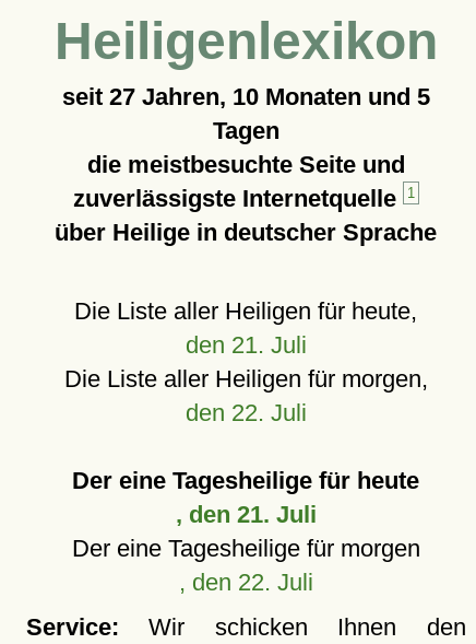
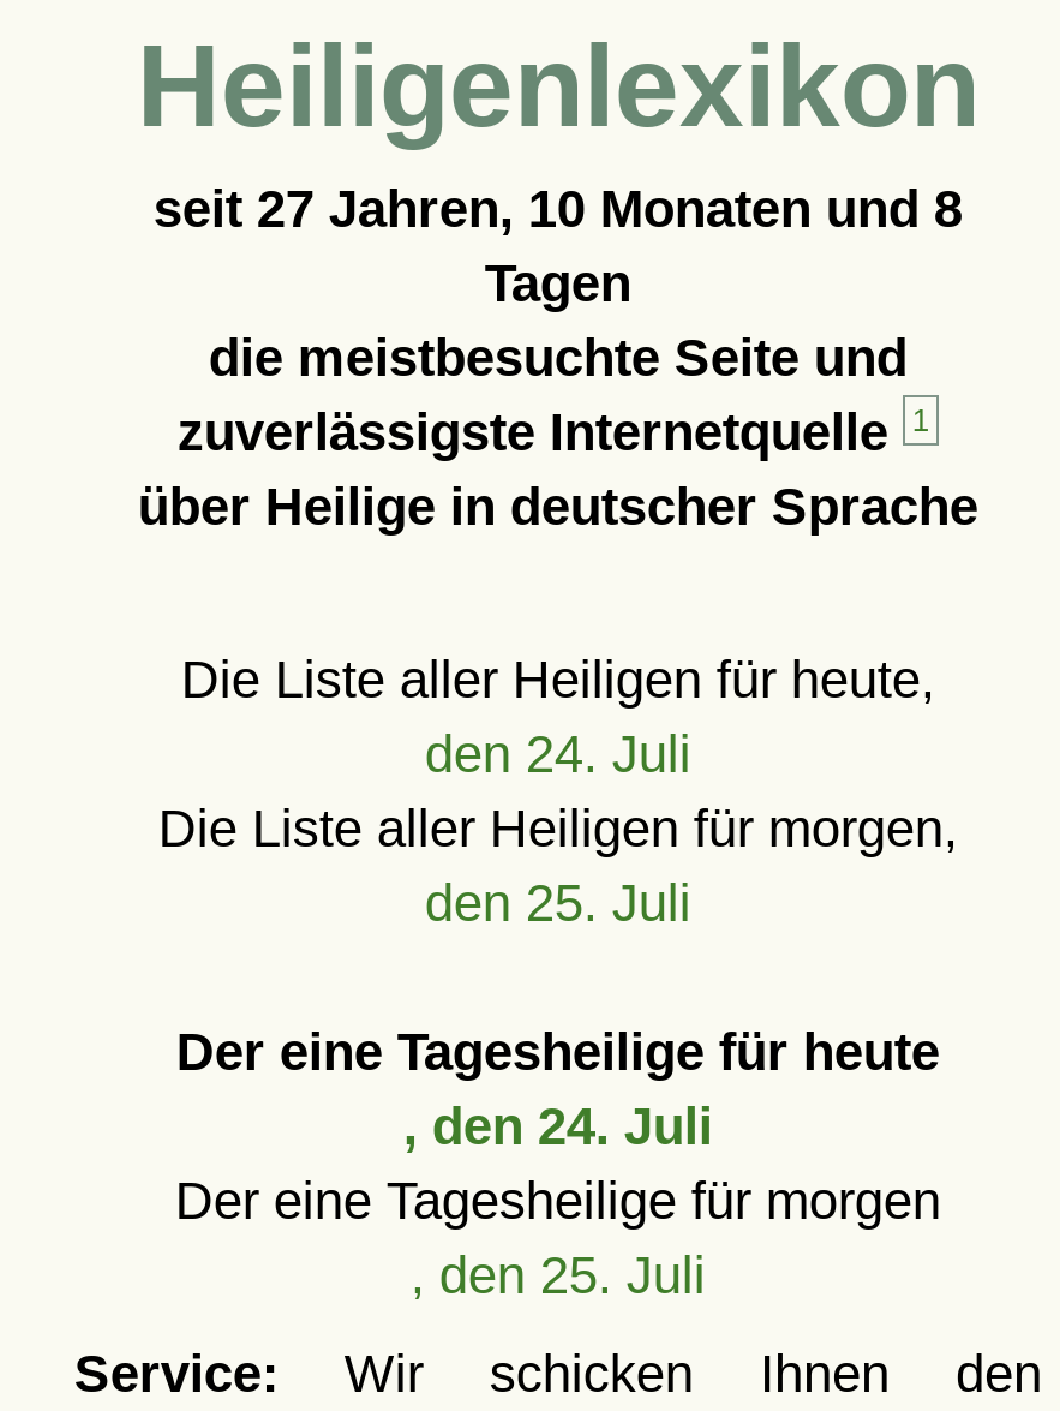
[62,83,430,110] seit 27 Jahren, 10 Monaten und 5 -> [153,179,963,239] seit 27 Jahren, 10 Monaten und 8
[185,331,307,359] den 21. Juli -> [425,724,691,784] den 24. Juli
[185,399,307,426] den 22. Juli -> [425,873,691,933] den 25. Juli
[176,501,316,528] , den 21. Juli -> [403,1096,713,1156] , den 24. Juli
[179,569,313,596] , den 22. Juli -> [410,1245,706,1305] , den 25. Juli

